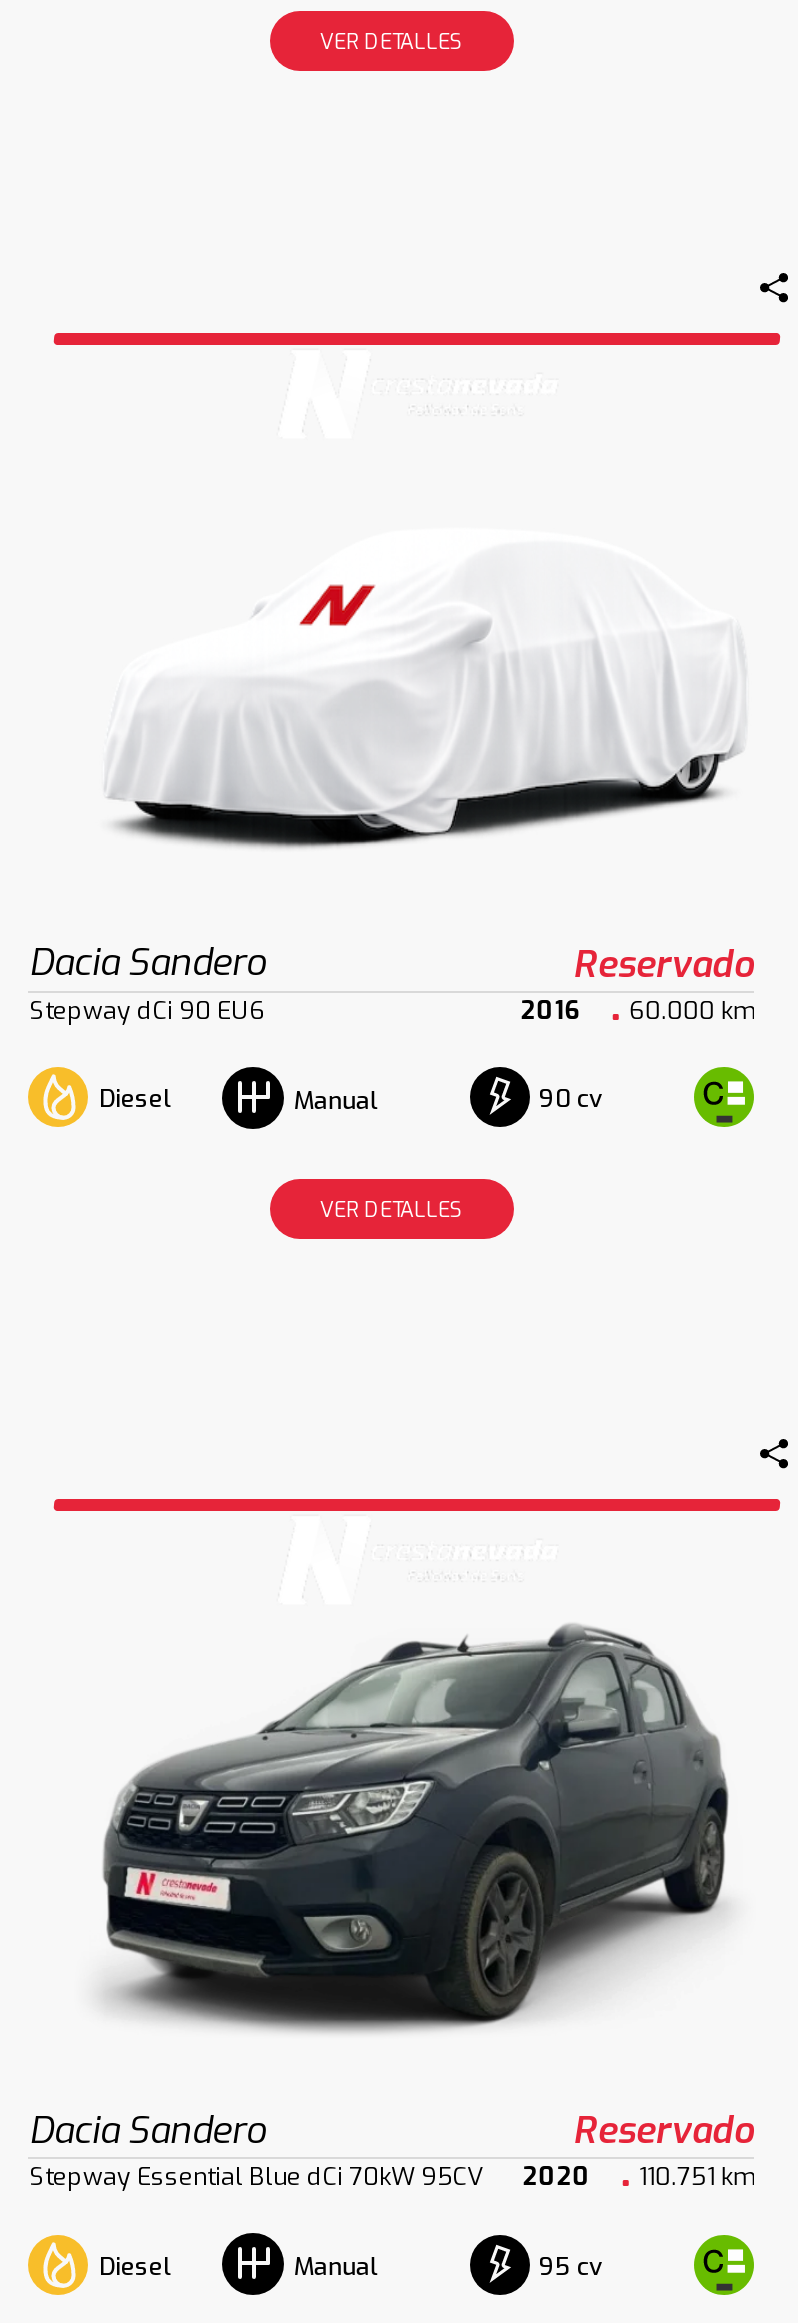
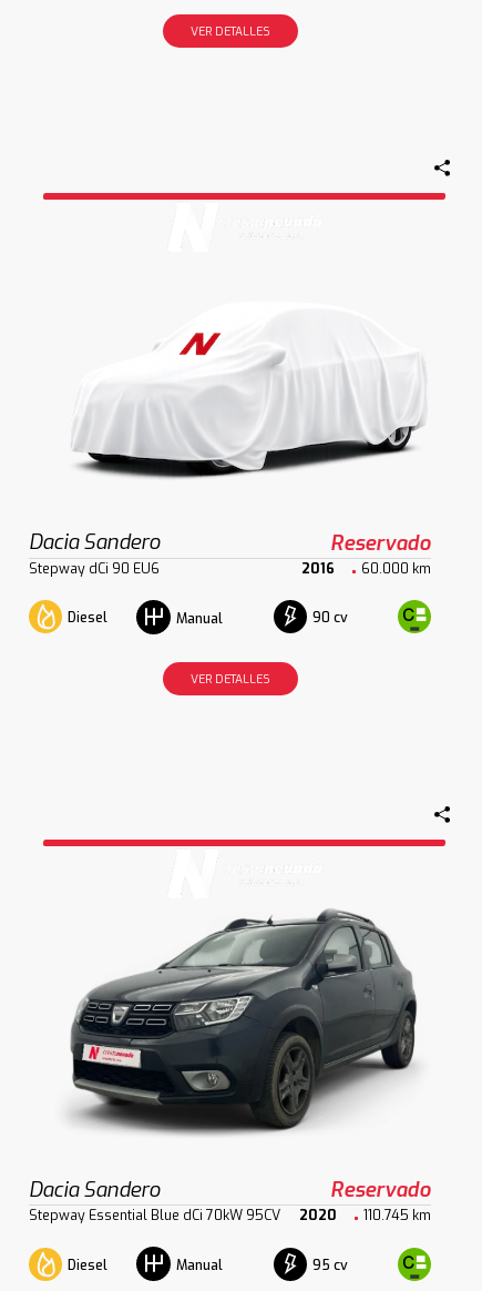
[29,2162,755,2194] Stepway Essential Blue dCi 70kW 95CV 2020 110.751 km -> [29,1207,431,1225] Stepway Essential Blue dCi 70kW 95CV 2020 110.745 km

